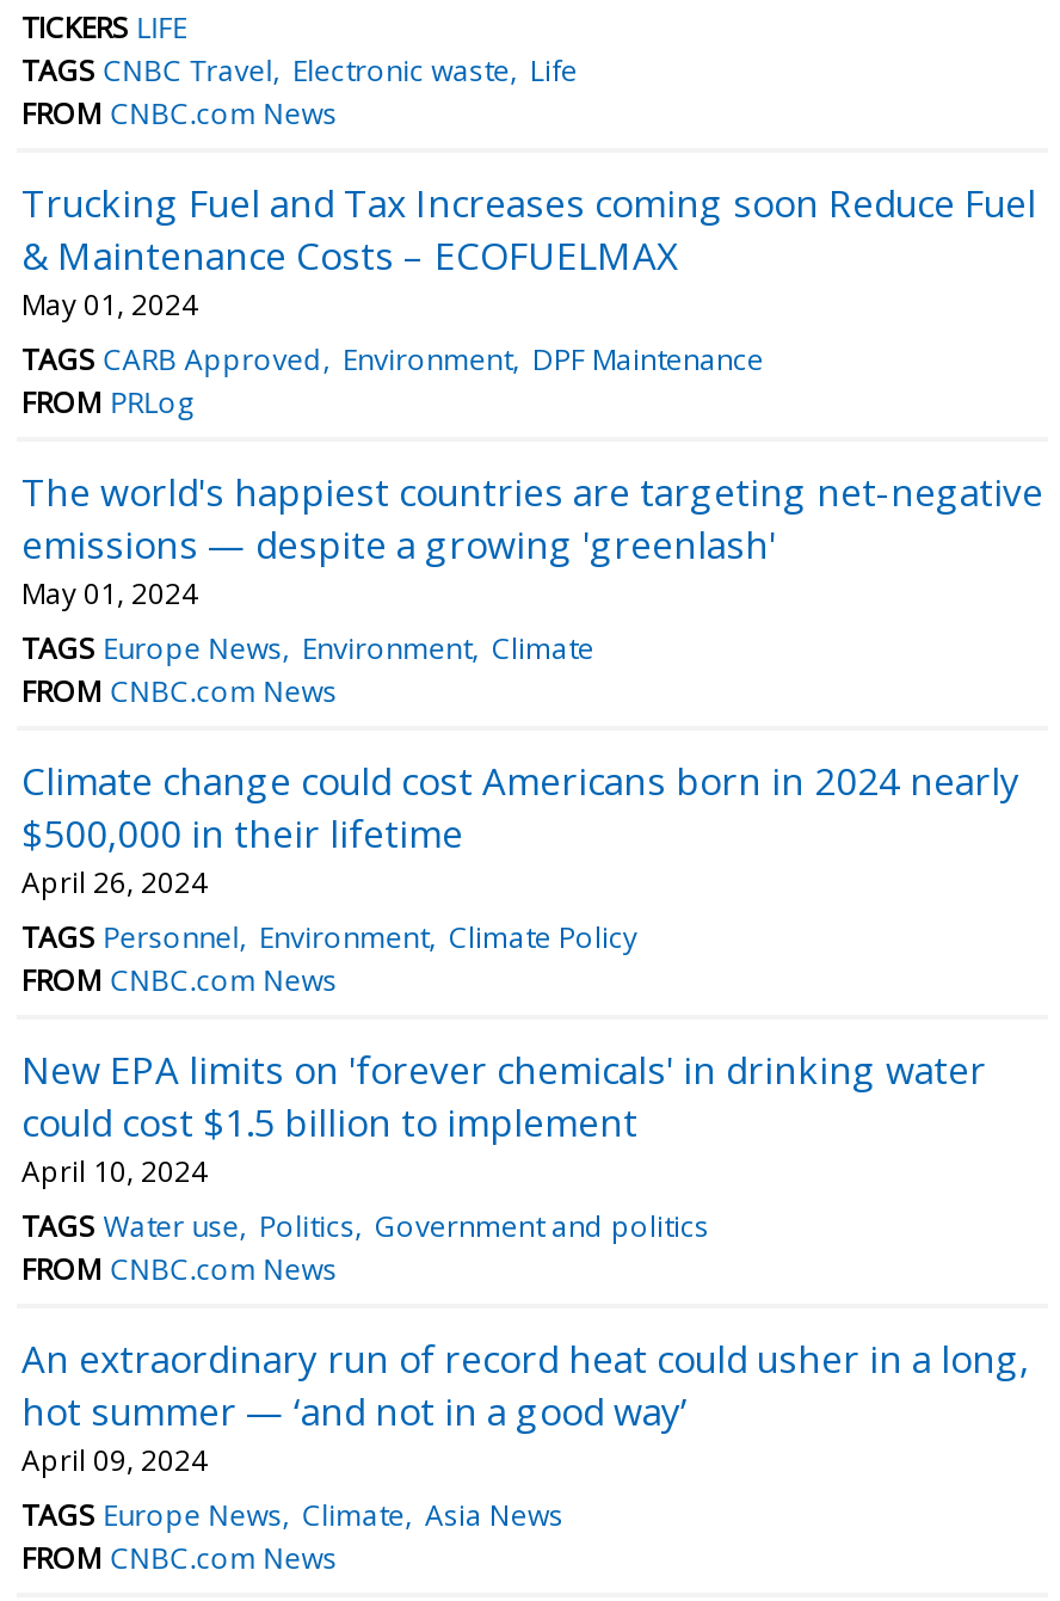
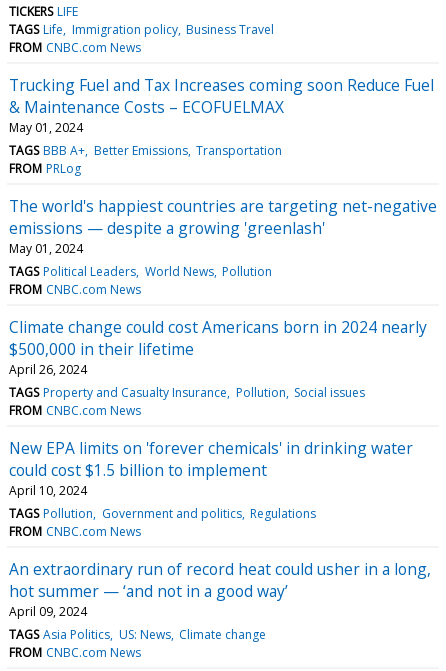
[21,50,578,90] TAGS CNBC Travel Electronic waste Life -> [9,21,274,38] TAGS Life Immigration policy Business Travel
[21,339,764,379] TAGS CARB Approved Environment DPF Maintenance -> [9,142,282,159] TAGS BBB A+ Better Emissions Transportation
[21,628,594,668] TAGS Europe News Environment Climate -> [9,263,272,280] TAGS Political Leaders World News Pollution
[21,917,637,957] TAGS Personnel Environment Climate Policy -> [9,384,365,401] TAGS Property and Casualty Insurance Pollution Social issues
[21,1206,709,1246] TAGS Water use Politics Government and politics -> [9,505,316,522] TAGS Pollution Government and politics Regulations
[21,1495,563,1535] TAGS Europe News Climate Asia News -> [9,626,266,643] TAGS Asia Politics US: News Climate change

